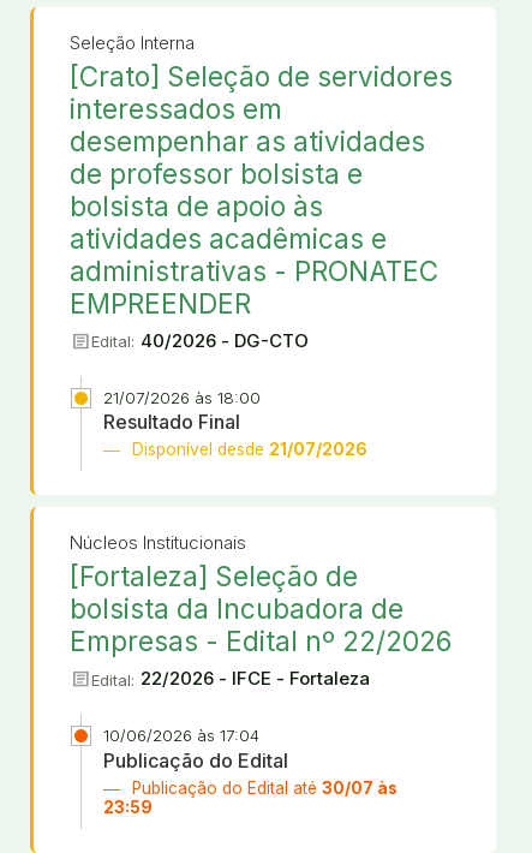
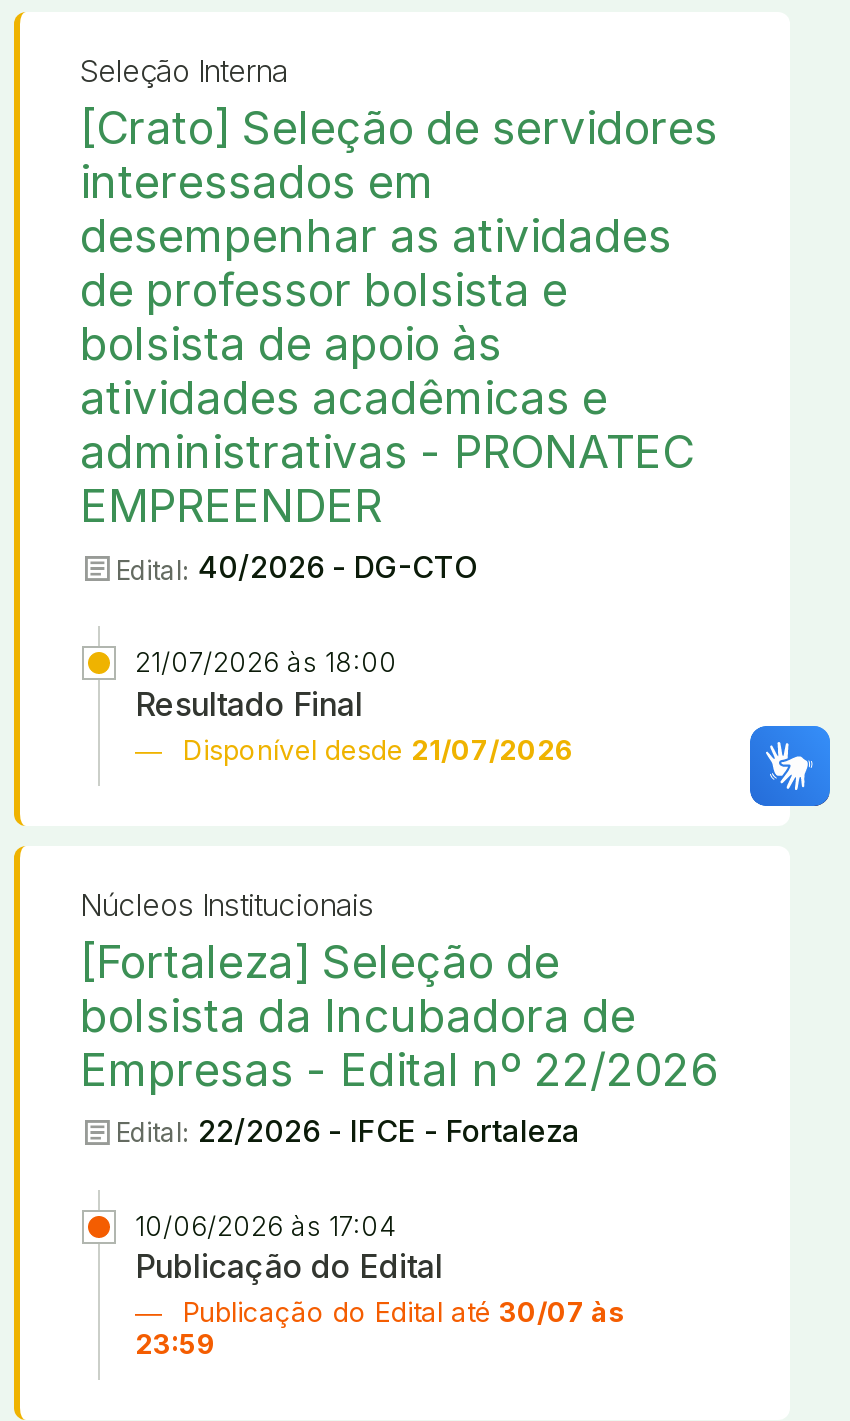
none -> [748,723,832,809] [image]

